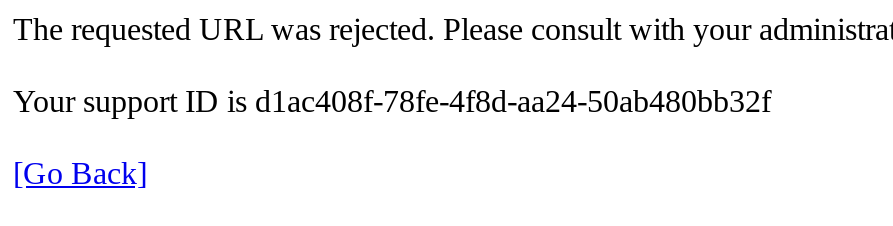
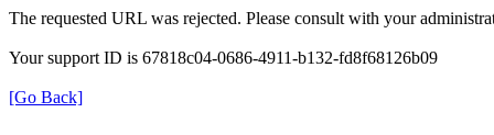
[13,84,771,118] Your support ID is d1ac408f-78fe-4f8d-aa24-50ab480bb32f -> [9,48,438,67] Your support ID is 67818c04-0686-4911-b132-fd8f68126b09

